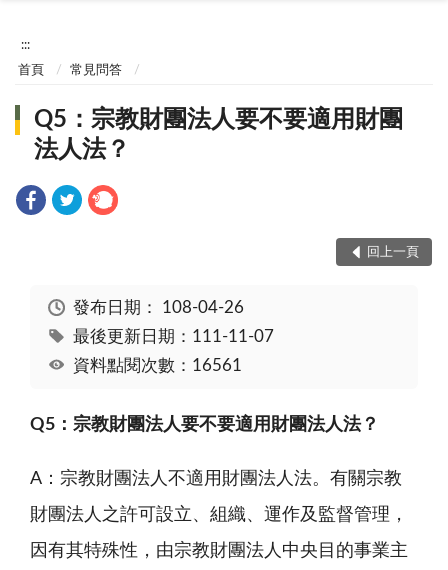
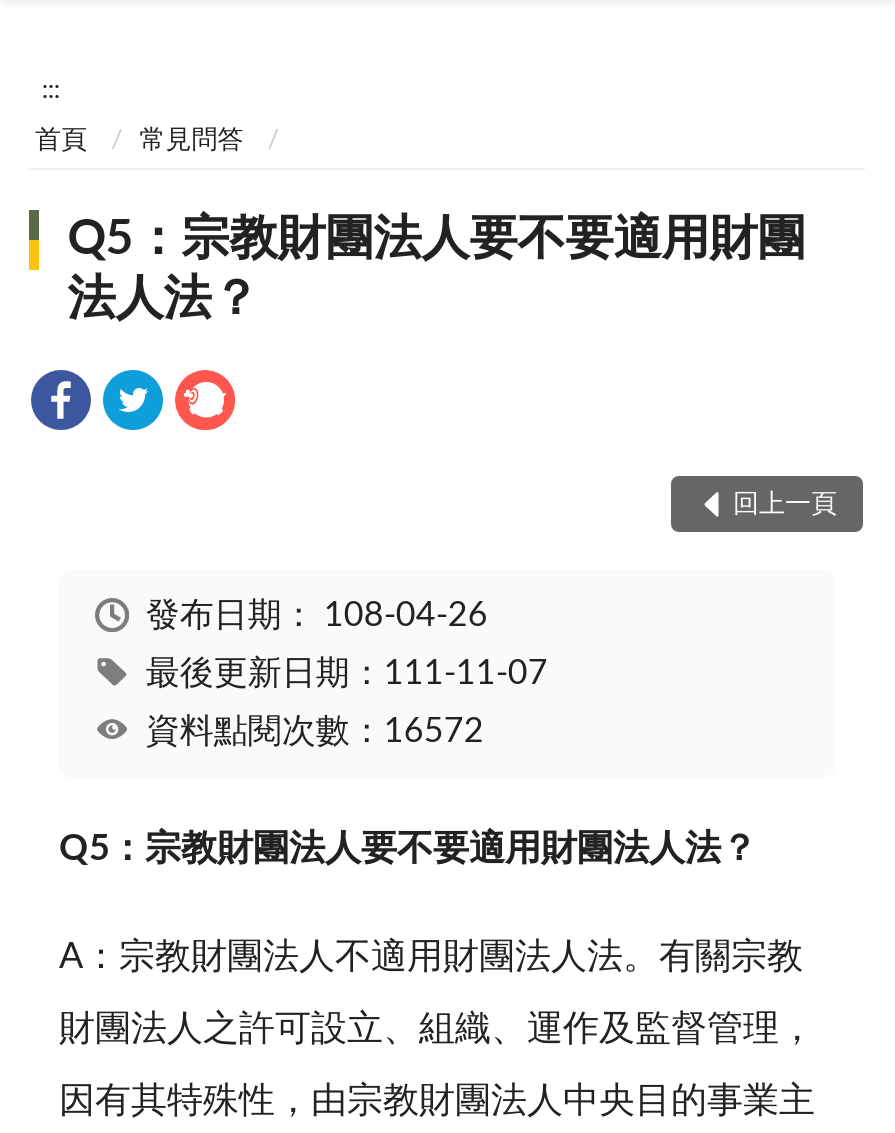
[73,357,242,374] 資料點閱次數：16561 -> [146,713,484,747] 資料點閱次數：16572

